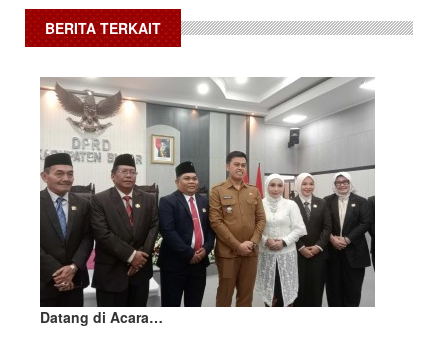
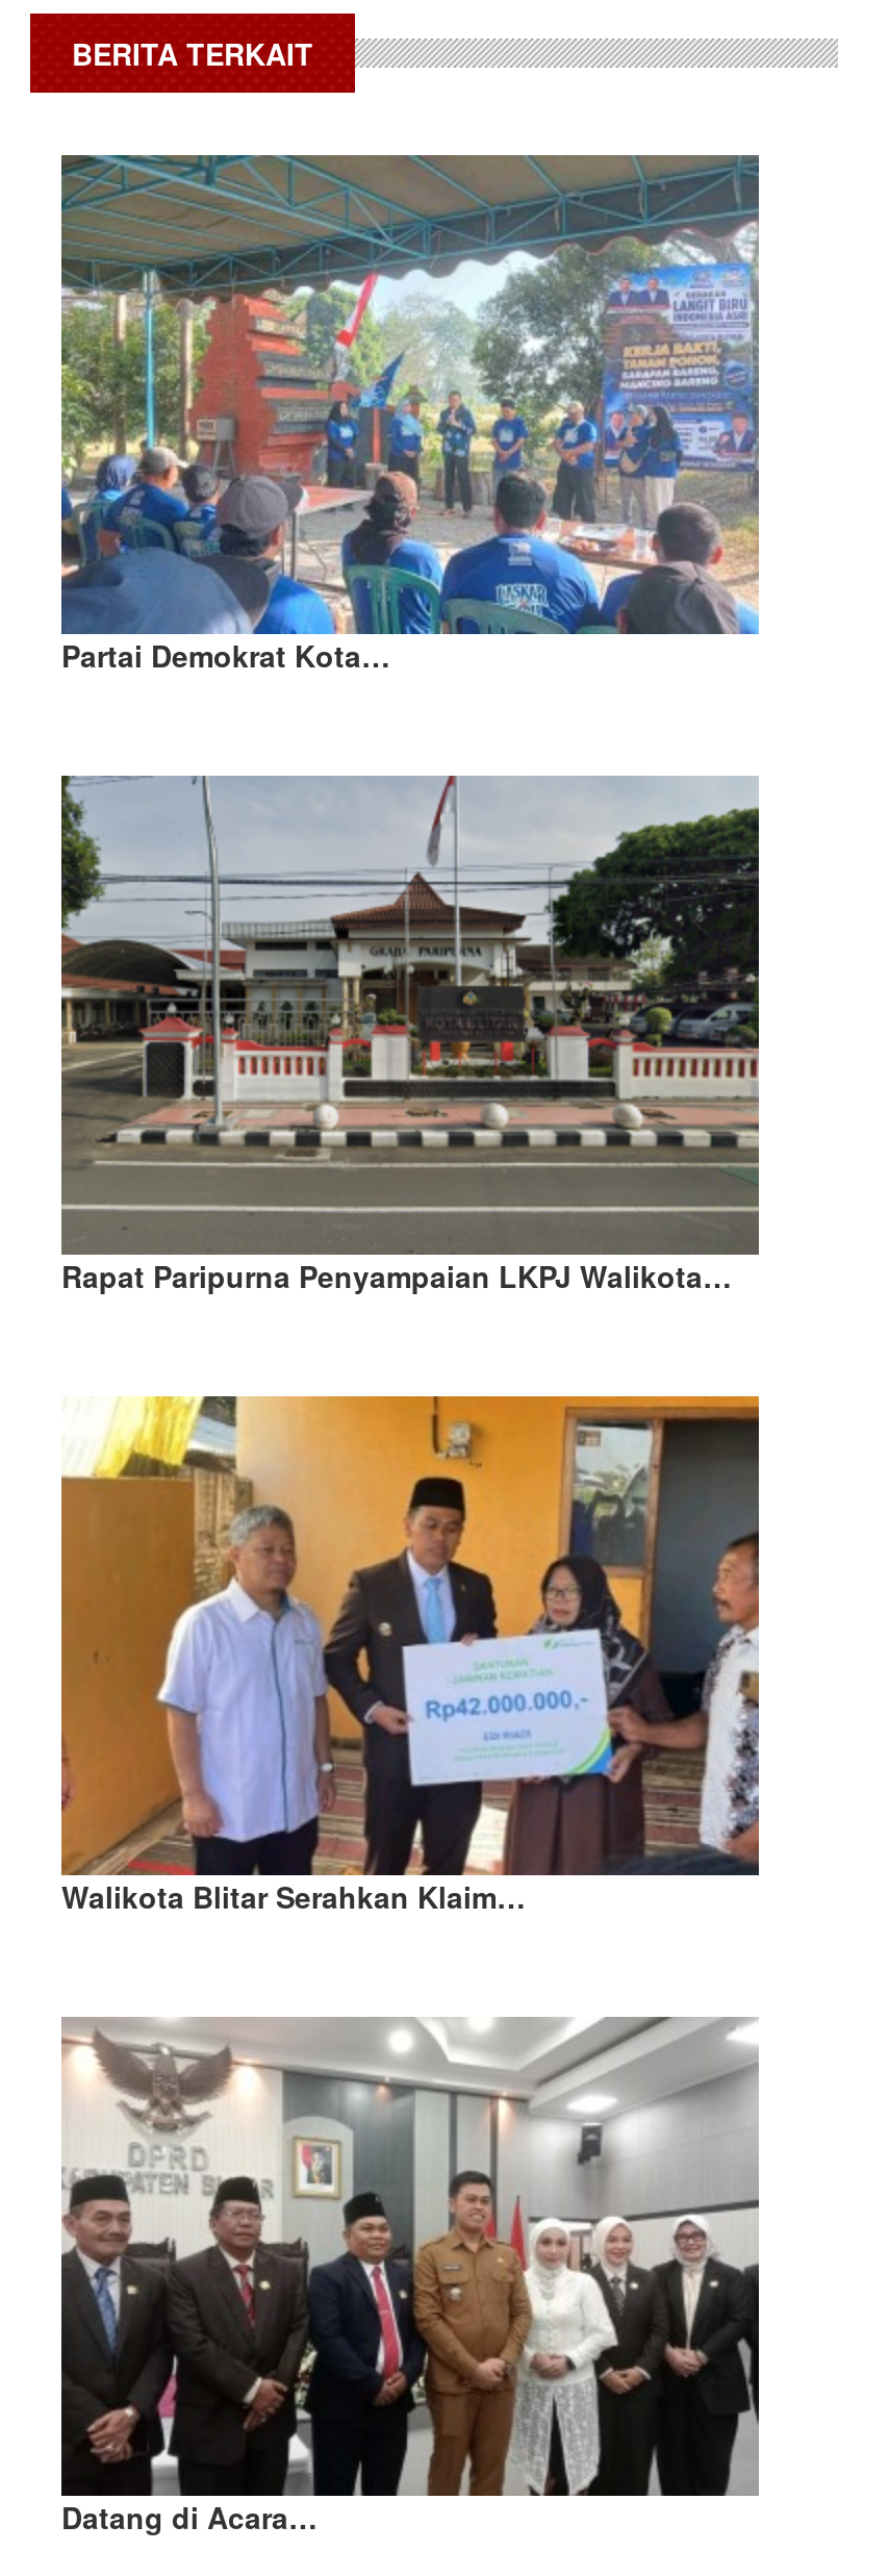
none -> [59,153,761,677] [image] | Partai Demokrat Kota…
none -> [59,774,761,1297] [image] | Rapat Paripurna Penyampaian LKPJ Walikota…
none -> [59,1394,761,1918] [image] | Walikota Blitar Serahkan Klaim…

